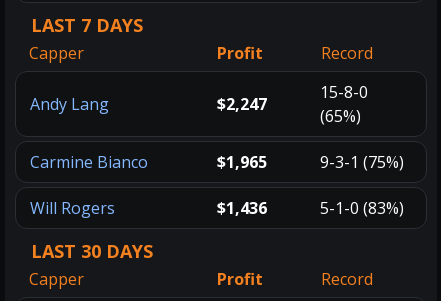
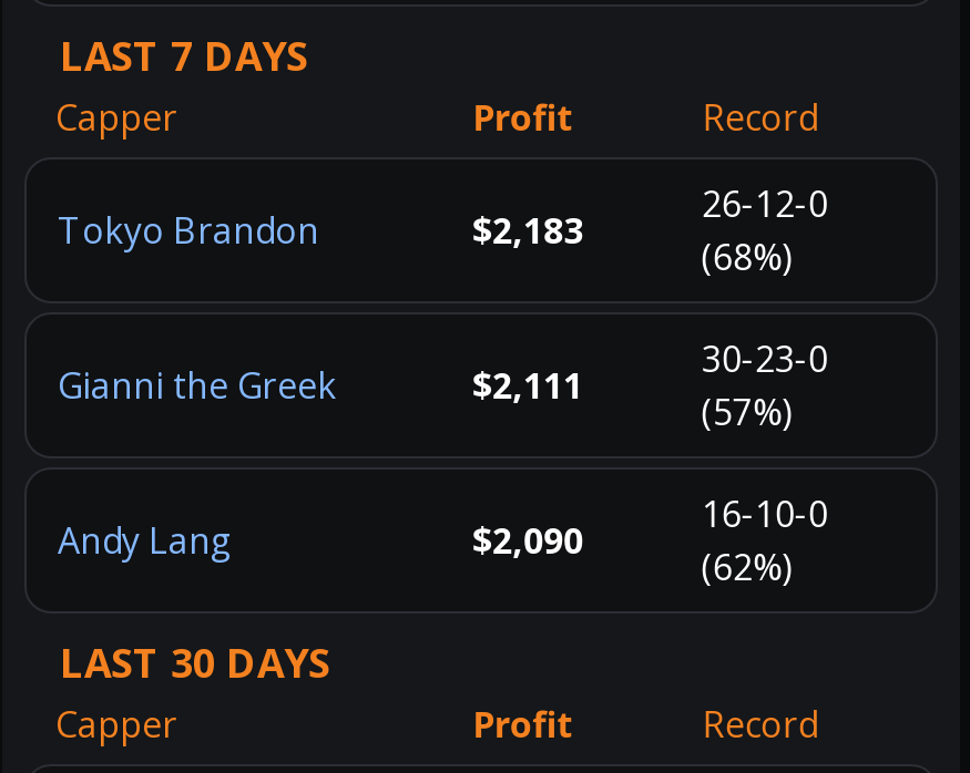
none -> [58,205,584,254] Tokyo Brandon | $2,183
none -> [58,178,828,409] 26-12-0 | (68%) | Gianni the Greek | $2,111
none -> [701,333,828,435] 30-23-0 | (57%)
[30,80,404,218] 15-8-0 | (65%) | Carmine Bianco | $1,965 | 9-3-1 (75%) | Will Rogers | $1,436 | 5-1-0 (83%) -> [701,488,828,590] 16-10-0 | (62%)
moved [30,92,109,114] -> [58,515,233,564]: Andy Lang
[217,92,267,114] $2,247 -> [473,515,584,564] $2,090

